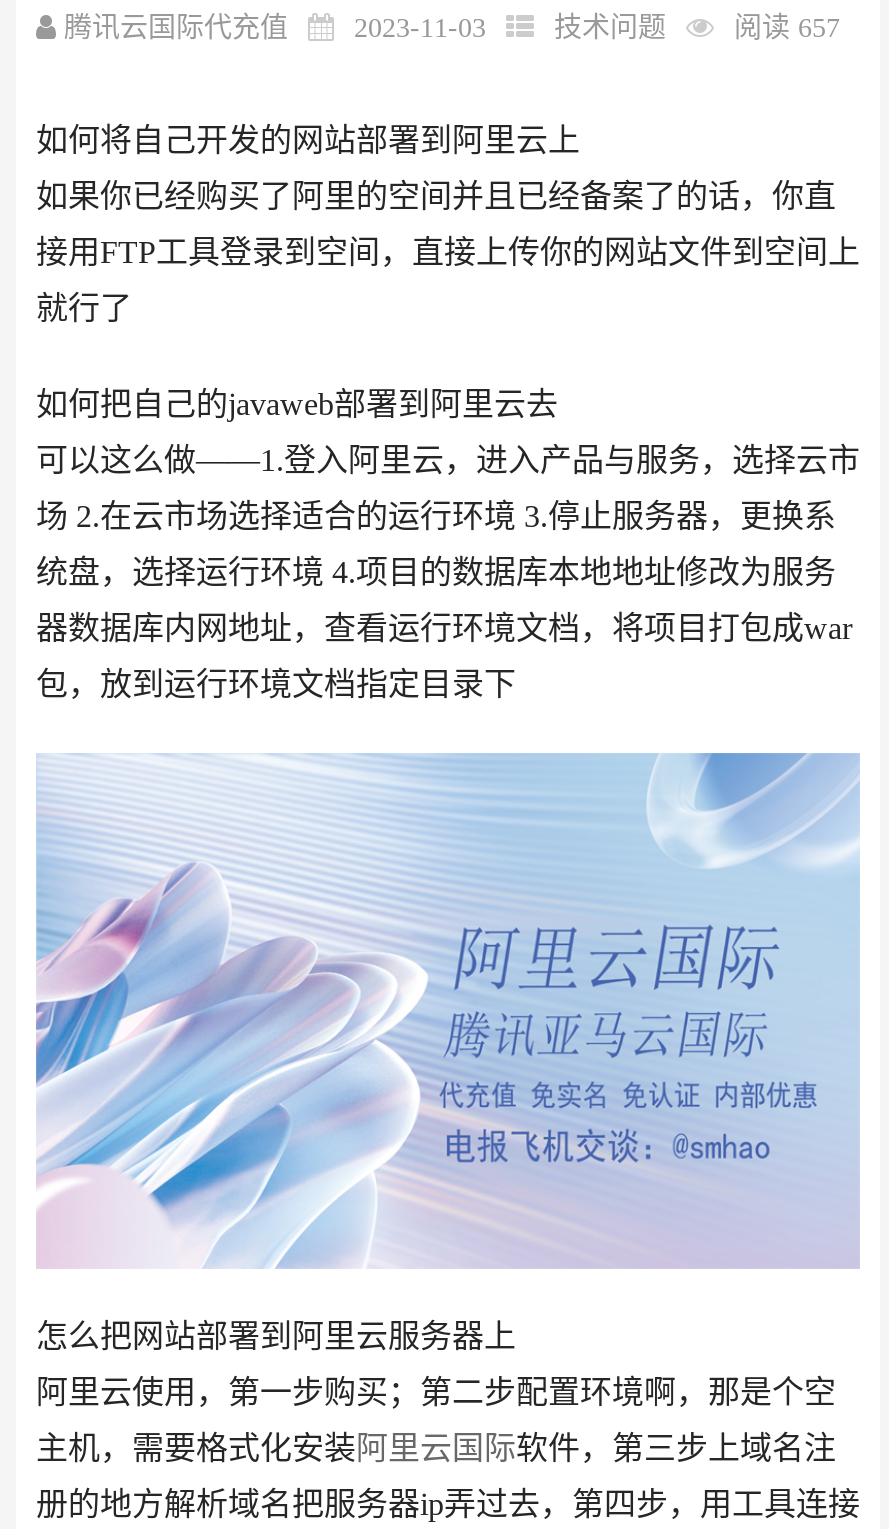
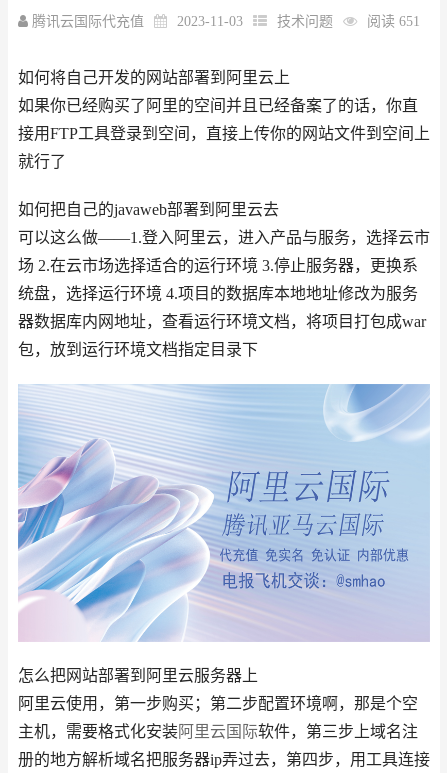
[734,13,840,43] 阅读 657 -> [367,14,420,29] 阅读 651

